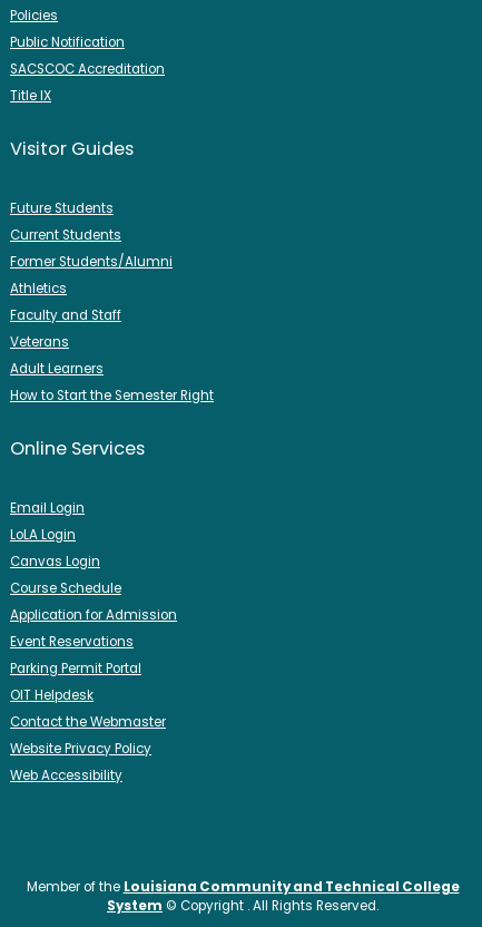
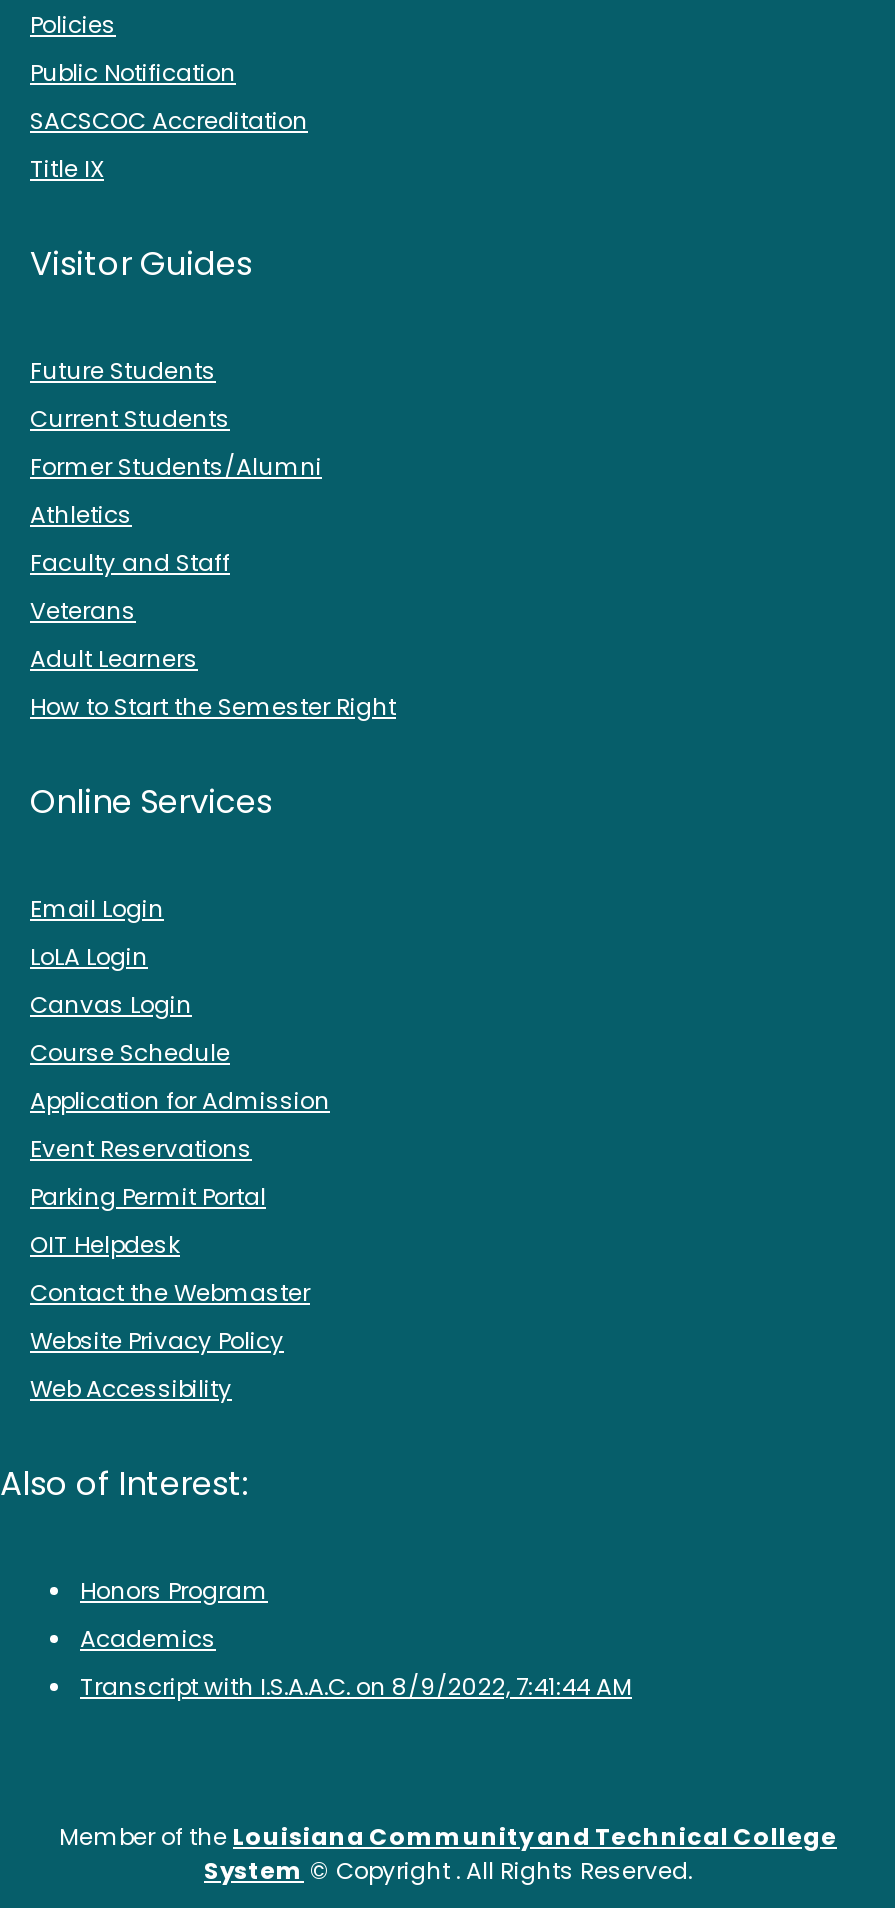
none -> [0,1462,632,1704] Also of Interest: | Honors Program | Academics | Transcript with I.S.A.A.C. on 8/9/2022, 7:41:44 AM

